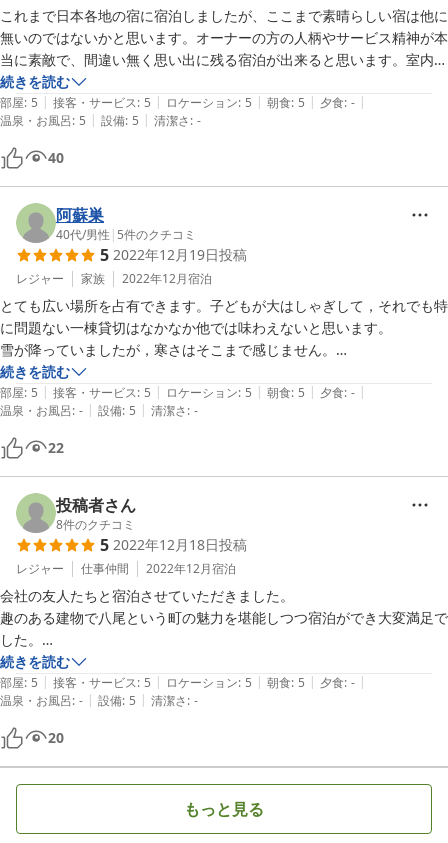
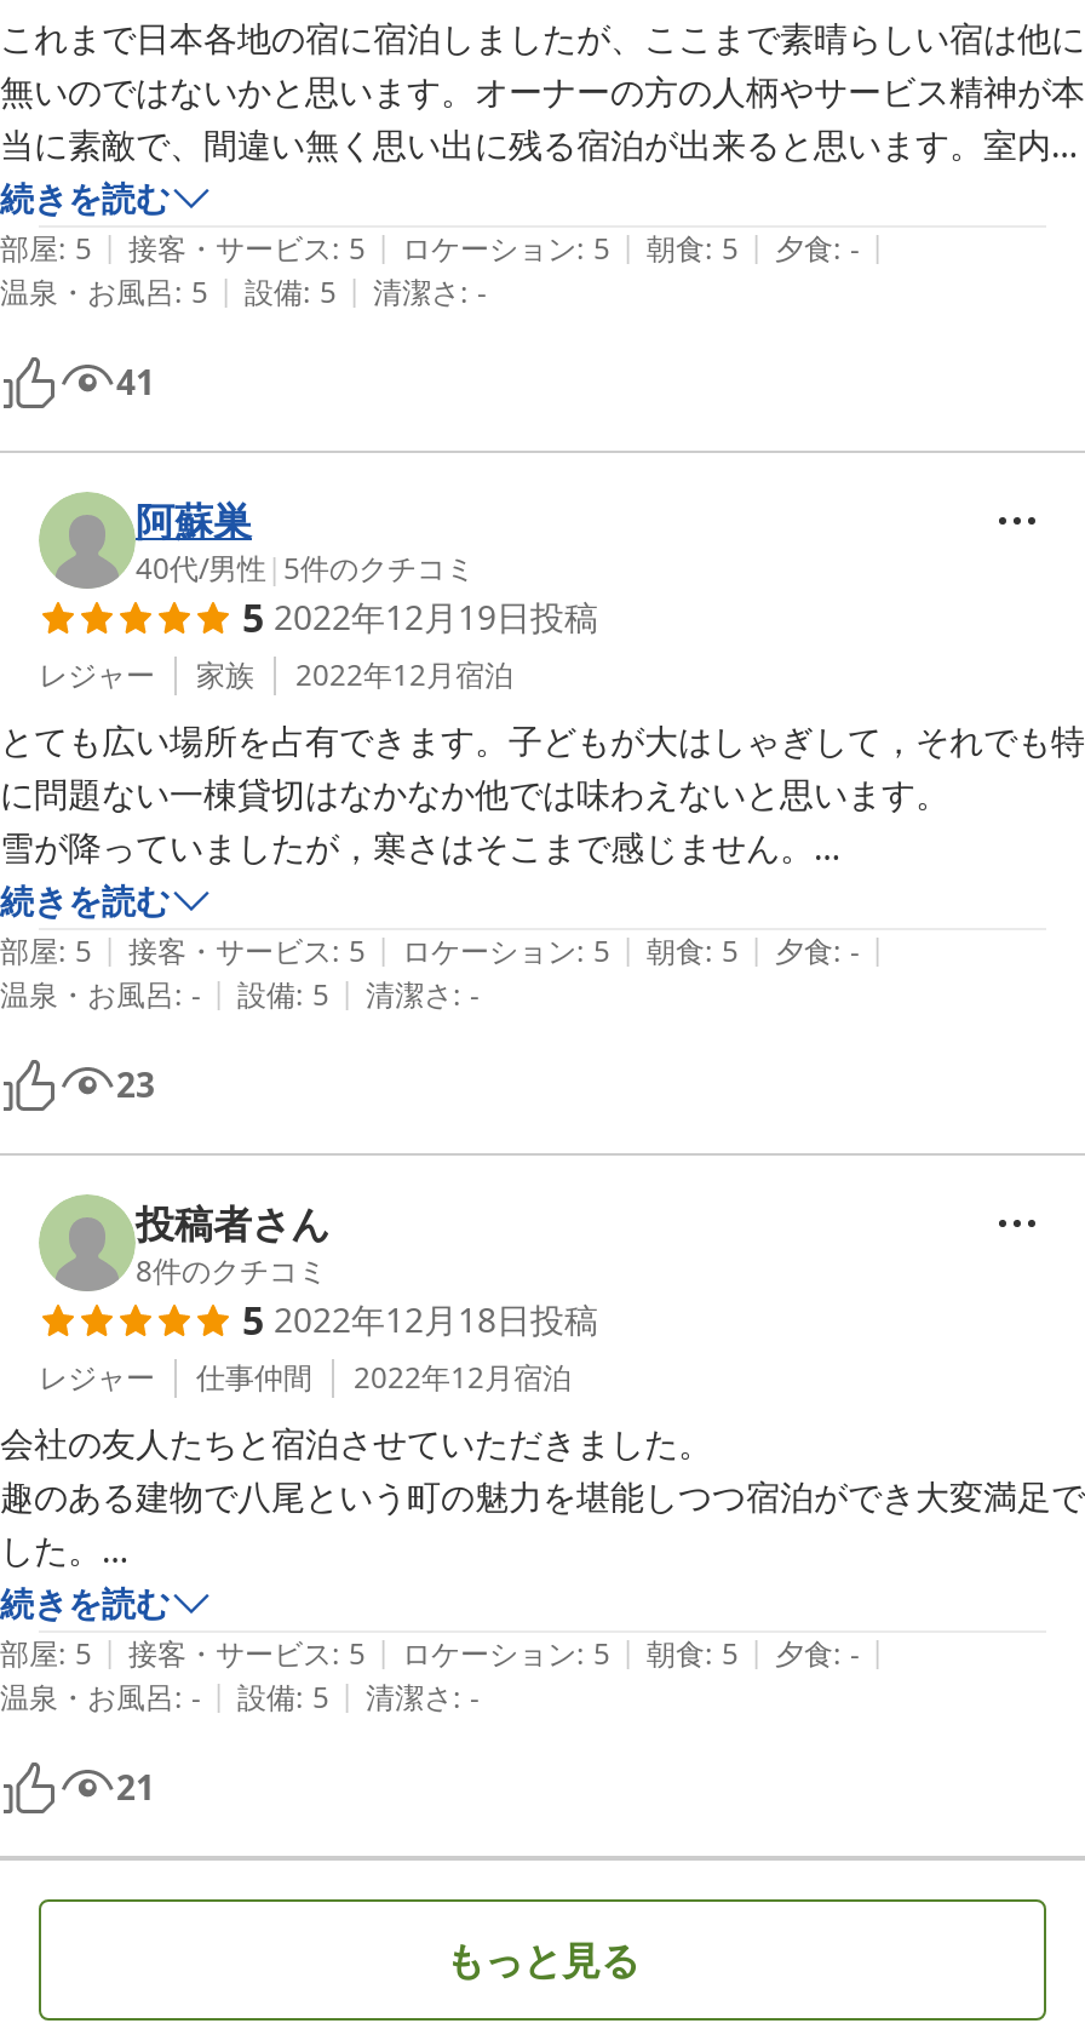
[48,148,64,167] 40 -> [116,359,155,405] 41
[48,438,64,457] 22 -> [116,1061,155,1107] 23
[48,728,64,747] 20 -> [116,1764,155,1810] 21

